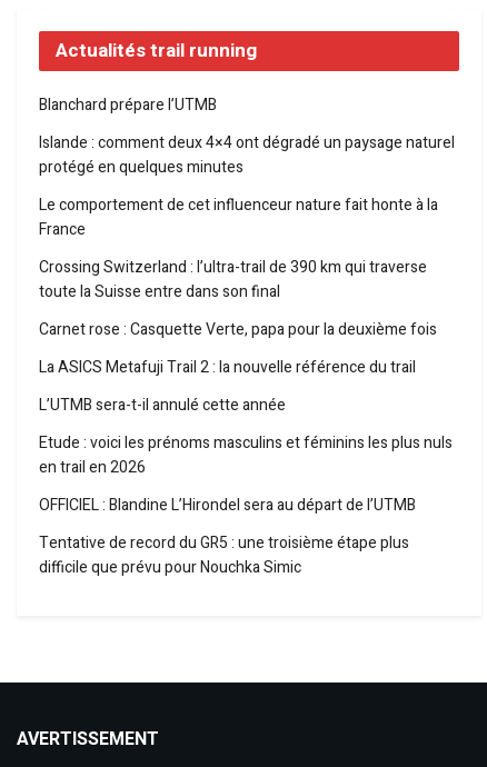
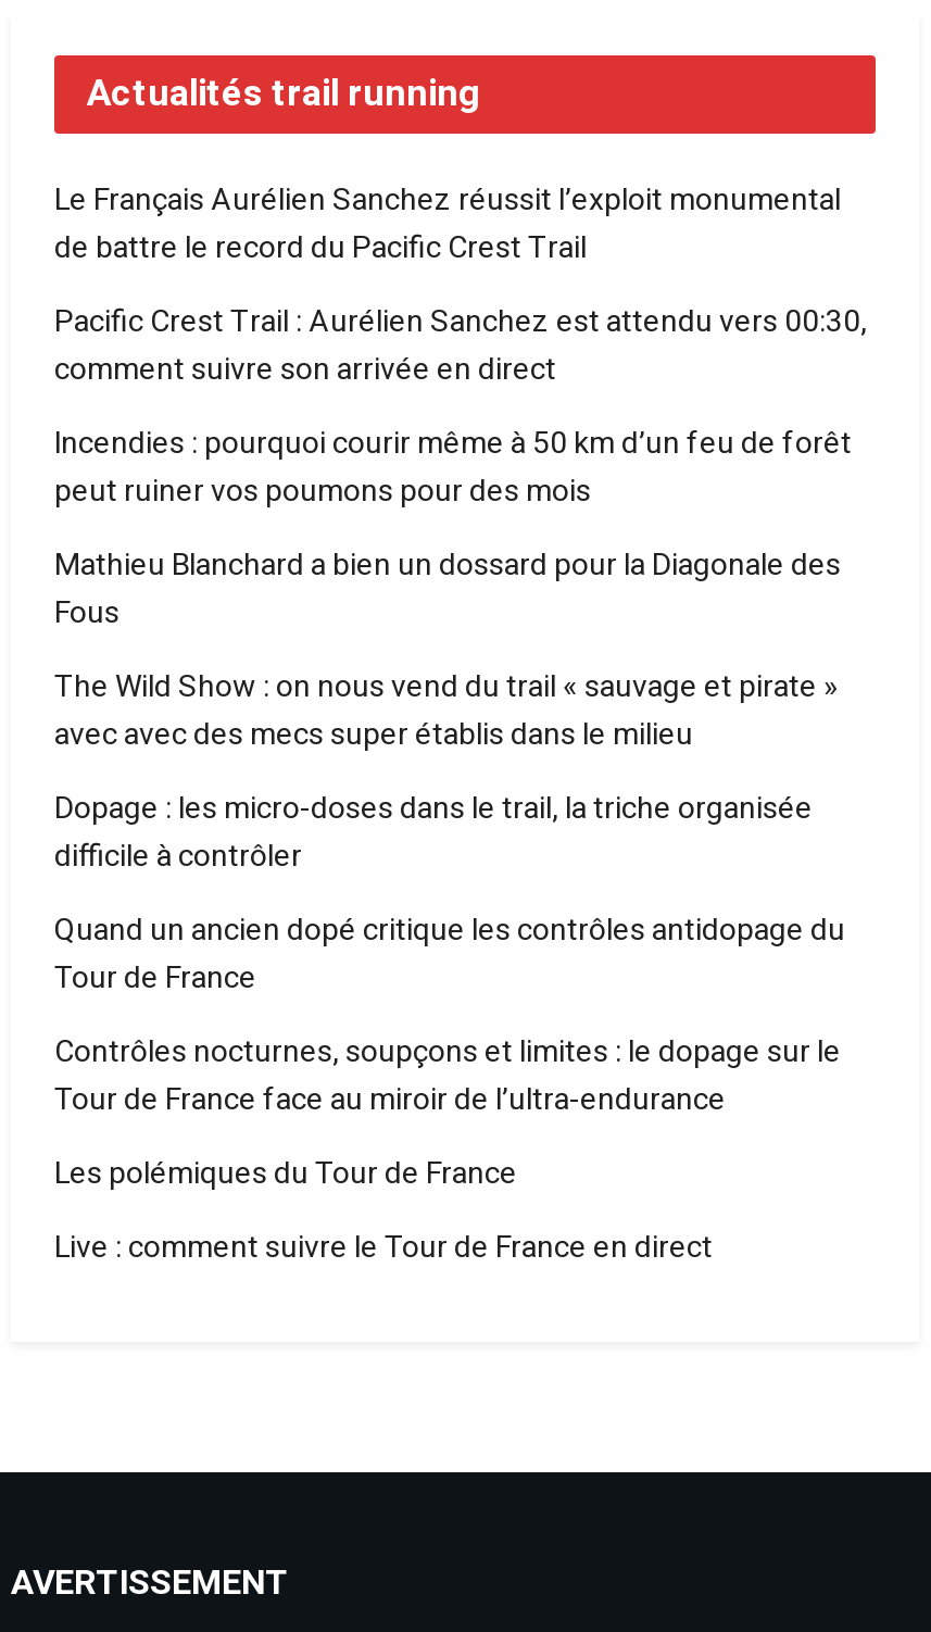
[39,94,217,117] Blanchard prépare l’UTMB -> [54,178,841,271] Le Français Aurélien Sanchez réussit l’exploit monumental | de battre le record du Pacific Crest Trail
[39,132,455,179] Islande : comment deux 4×4 ont dégradé un paysage naturel | protégé en quelques minutes -> [54,299,867,393] Pacific Crest Trail : Aurélien Sanchez est attendu vers 00:30, | comment suivre son arrivée en direct
[39,194,438,242] Le comportement de cet influenceur nature fait honte à la | France -> [54,421,852,515] Incendies : pourquoi courir même à 50 km d’un feu de forêt | peut ruiner vos poumons pour des mois
[39,256,427,304] Crossing Switzerland : l’ultra-trail de 390 km qui traverse | toute la Suisse entre dans son final -> [54,543,841,636] Mathieu Blanchard a bien un dossard pour la Diagonale des | Fous
[39,318,437,342] Carnet rose : Casquette Verte, papa pour la deuxième fois -> [54,665,839,758] The Wild Show : on nous vend du trail « sauvage et pirate » | avec avec des mecs super établis dans le milieu
[39,356,416,379] La ASICS Metafuji Trail 2 : la nouvelle référence du trail -> [54,786,813,880] Dopage : les micro-doses dans le trail, la triche organisée | difficile à contrôler
[39,394,286,417] L’UTMB sera-t-il annulé cette année -> [54,908,845,1001] Quand un ancien dopé critique les contrôles antidopage du | Tour de France
[39,432,453,479] Etude : voici les prénoms masculins et féminins les plus nuls | en trail en 2026 -> [54,1030,841,1123] Contrôles nocturnes, soupçons et limites : le dopage sur le | Tour de France face au miroir de l’ultra-endurance
[39,494,416,517] OFFICIEL : Blandine L’Hirondel sera au départ de l’UTMB -> [54,1151,517,1197] Les polémiques du Tour de France
[39,532,409,579] Tentative de record du GR5 : une troisième étape plus | difficile que prévu pour Nouchka Simic -> [54,1225,713,1271] Live : comment suivre le Tour de France en direct

